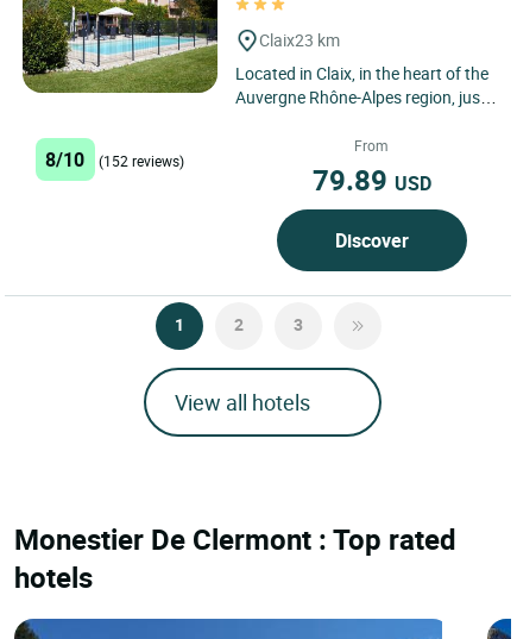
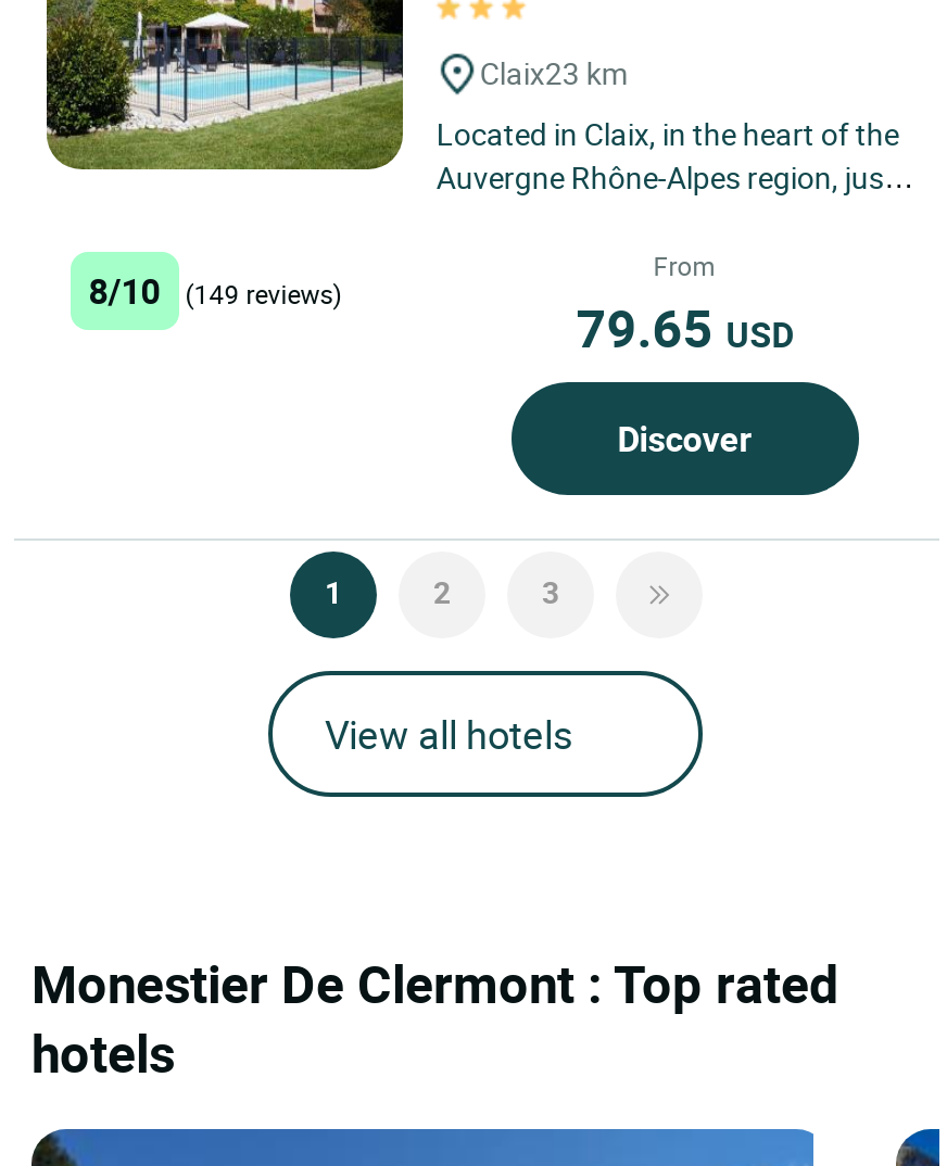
[45,146,184,172] 8/10 (152 reviews) -> [88,266,341,314] 8/10 (149 reviews)
[312,160,431,198] 79.89 USD -> [576,292,793,362] 79.65 USD

